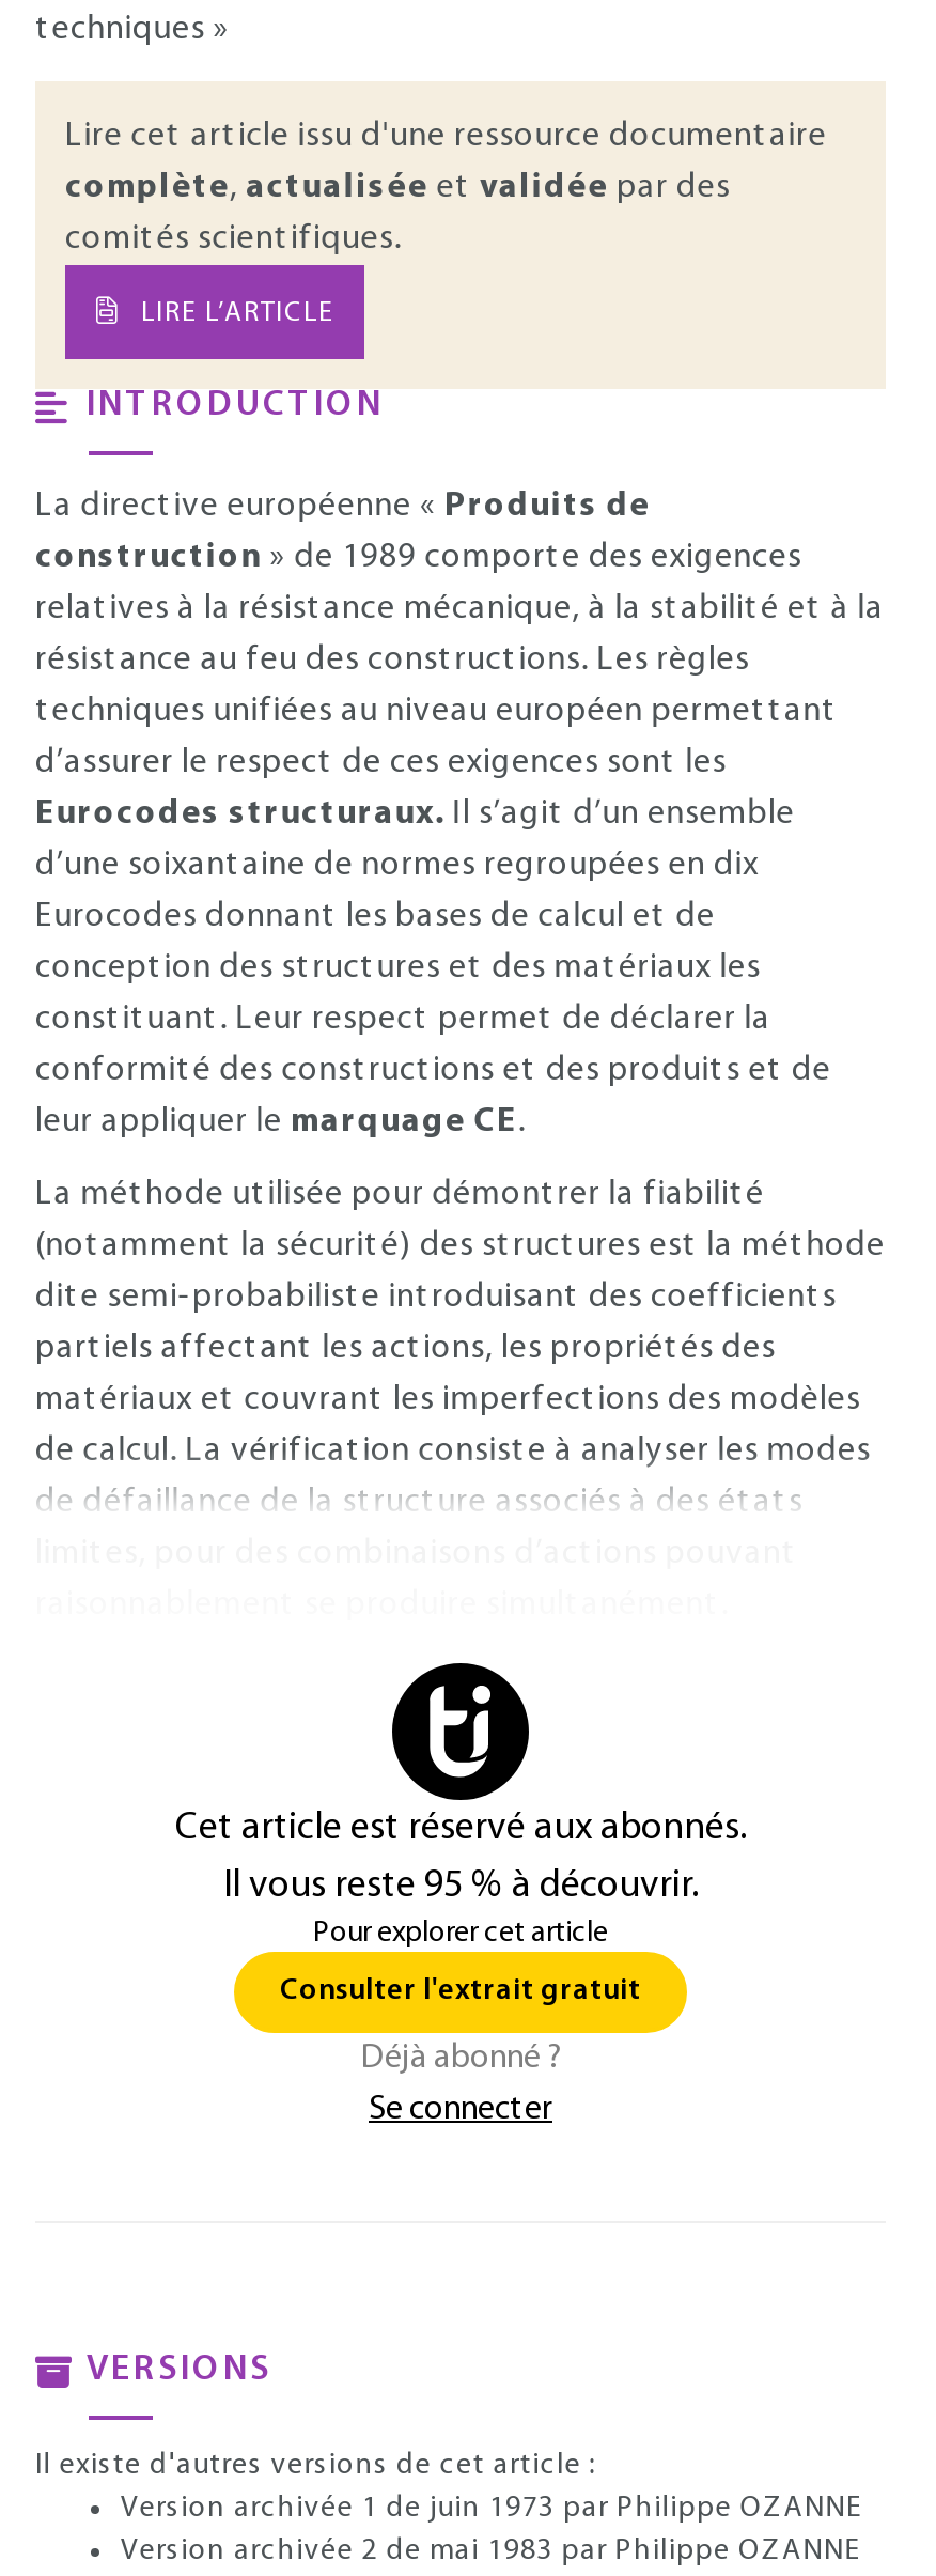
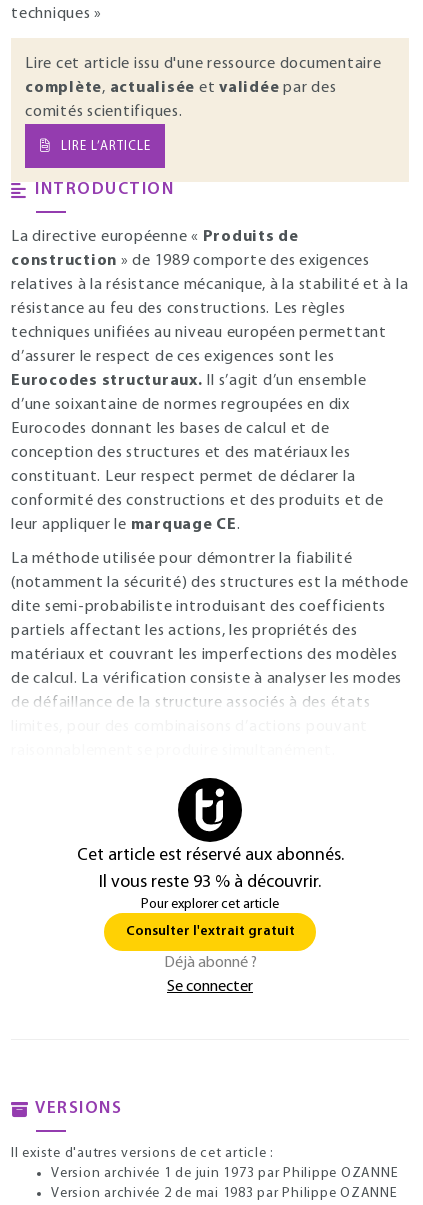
[223,1866,698,1907] Il vous reste 95 % à découvrir. -> [99,873,321,892] Il vous reste 93 % à découvrir.

